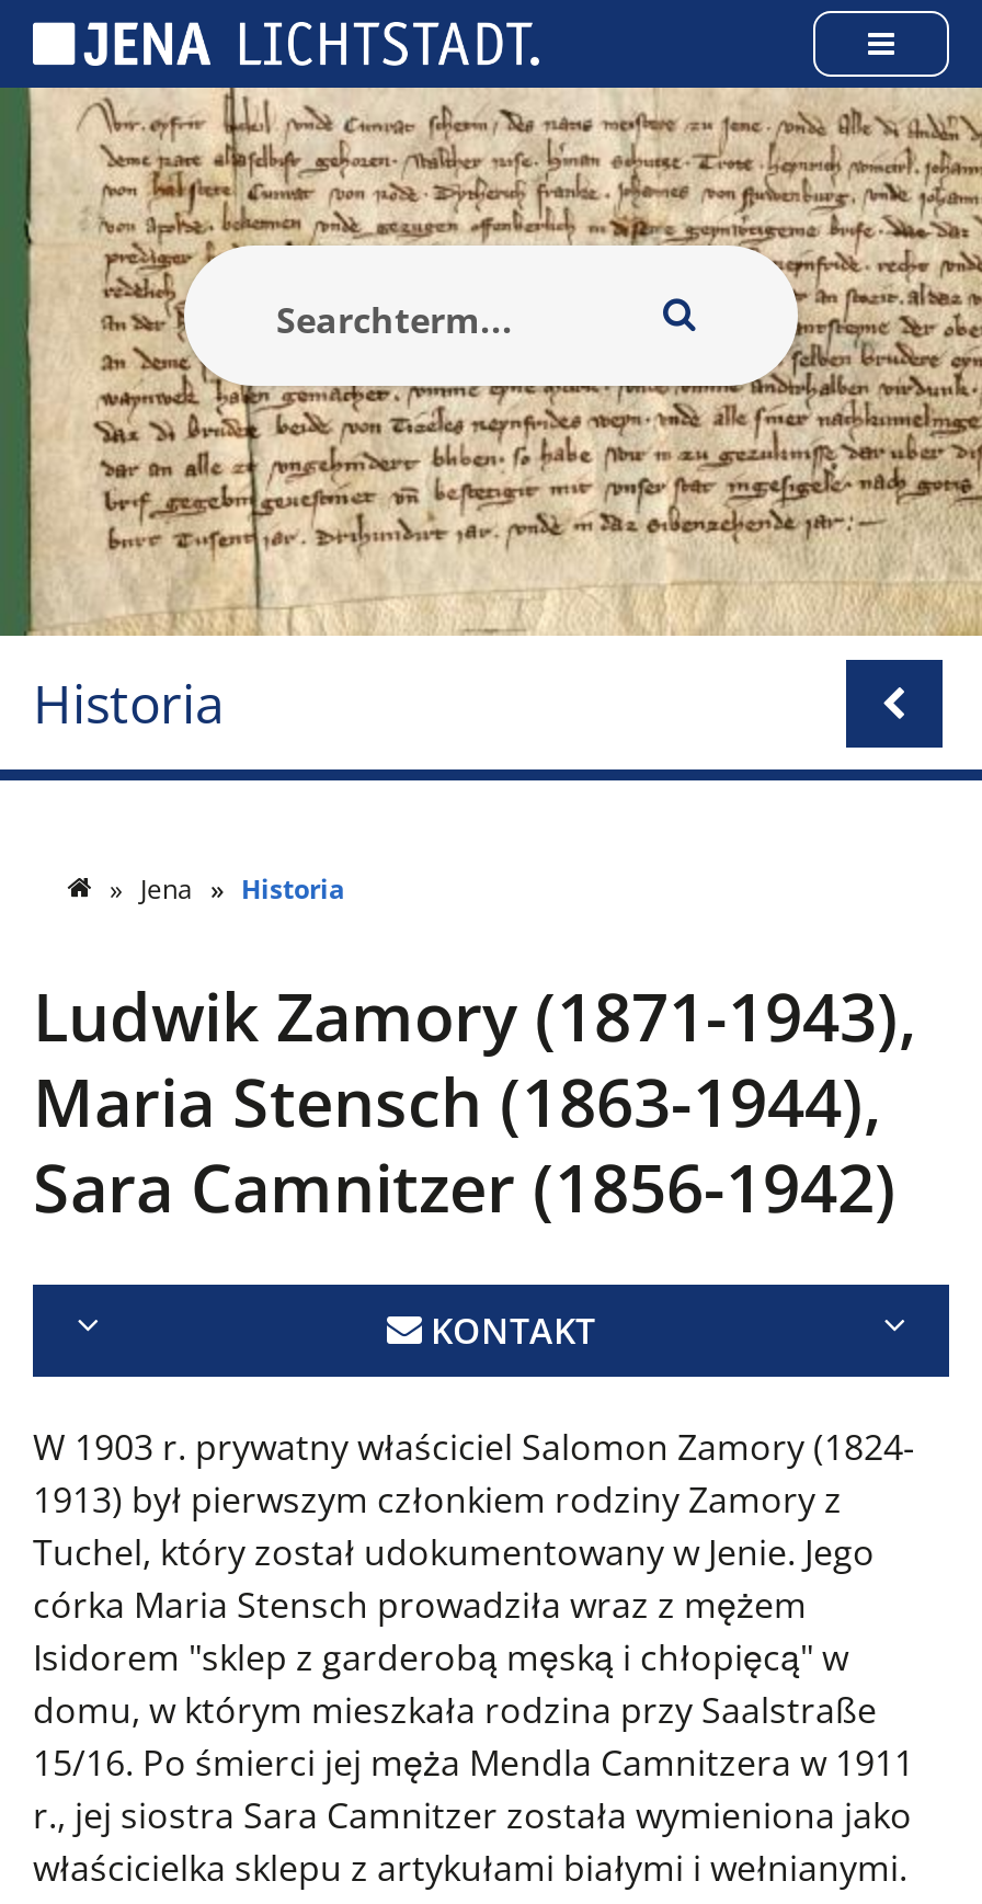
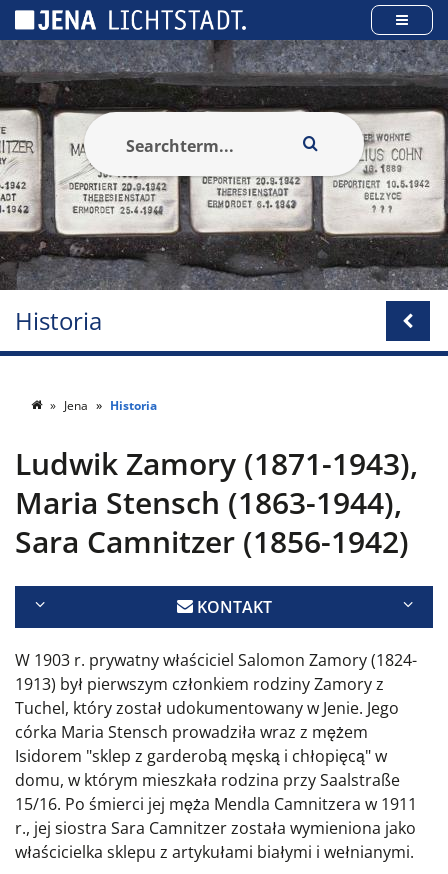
[7,85,975,638] [image] -> [3,40,445,291] [image]

